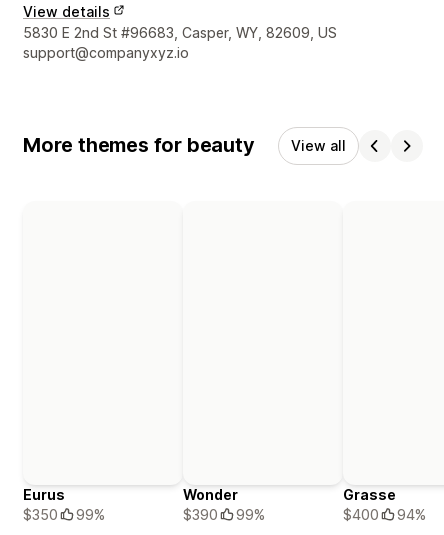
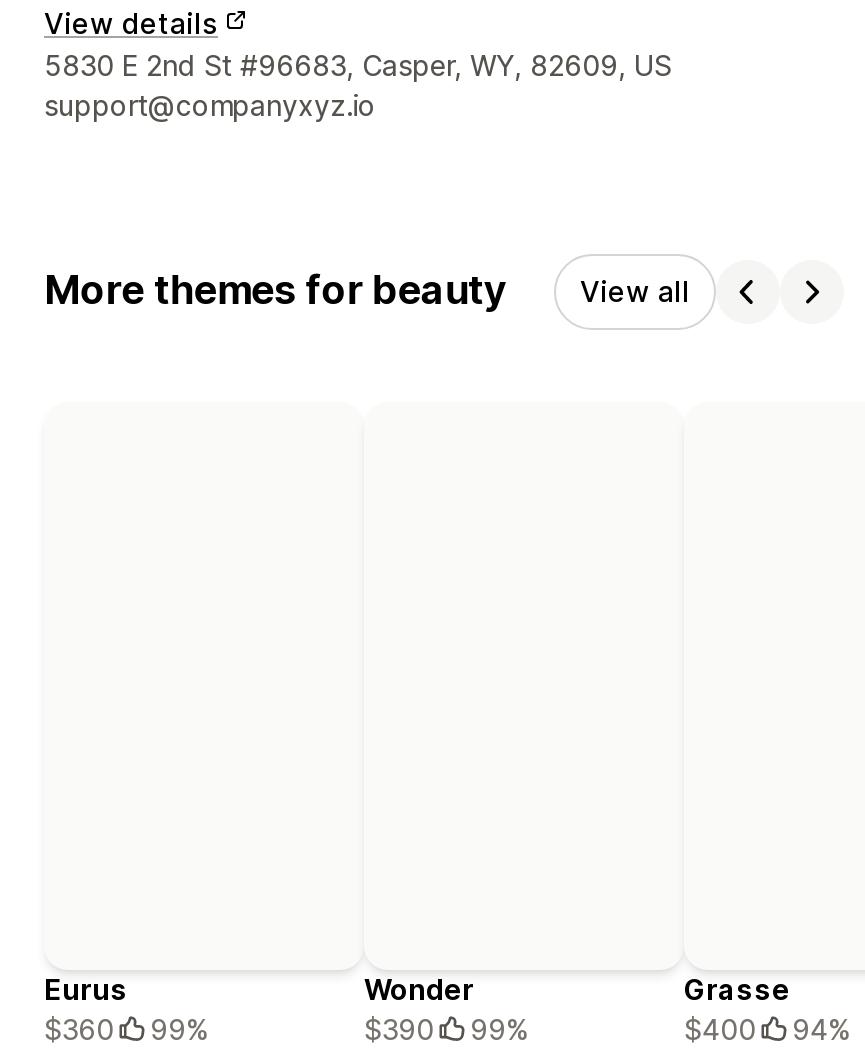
[23,506,105,523] $350 99% -> [44,1013,208,1047] $360 99%

